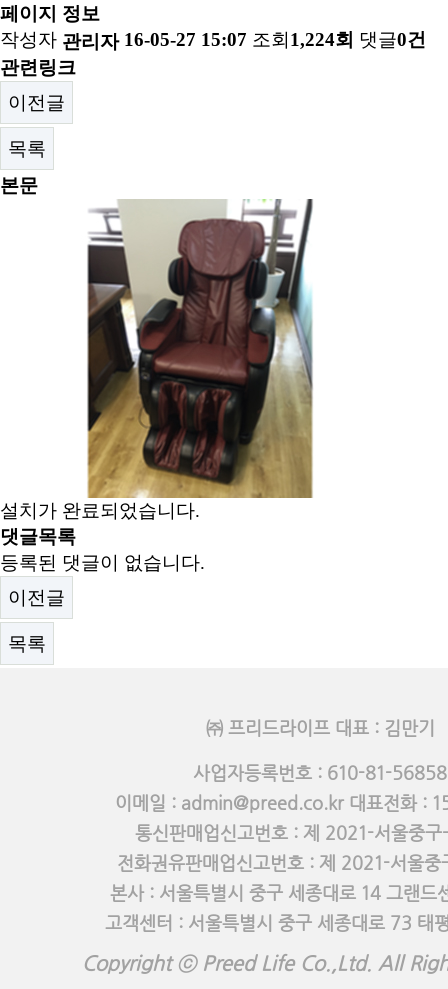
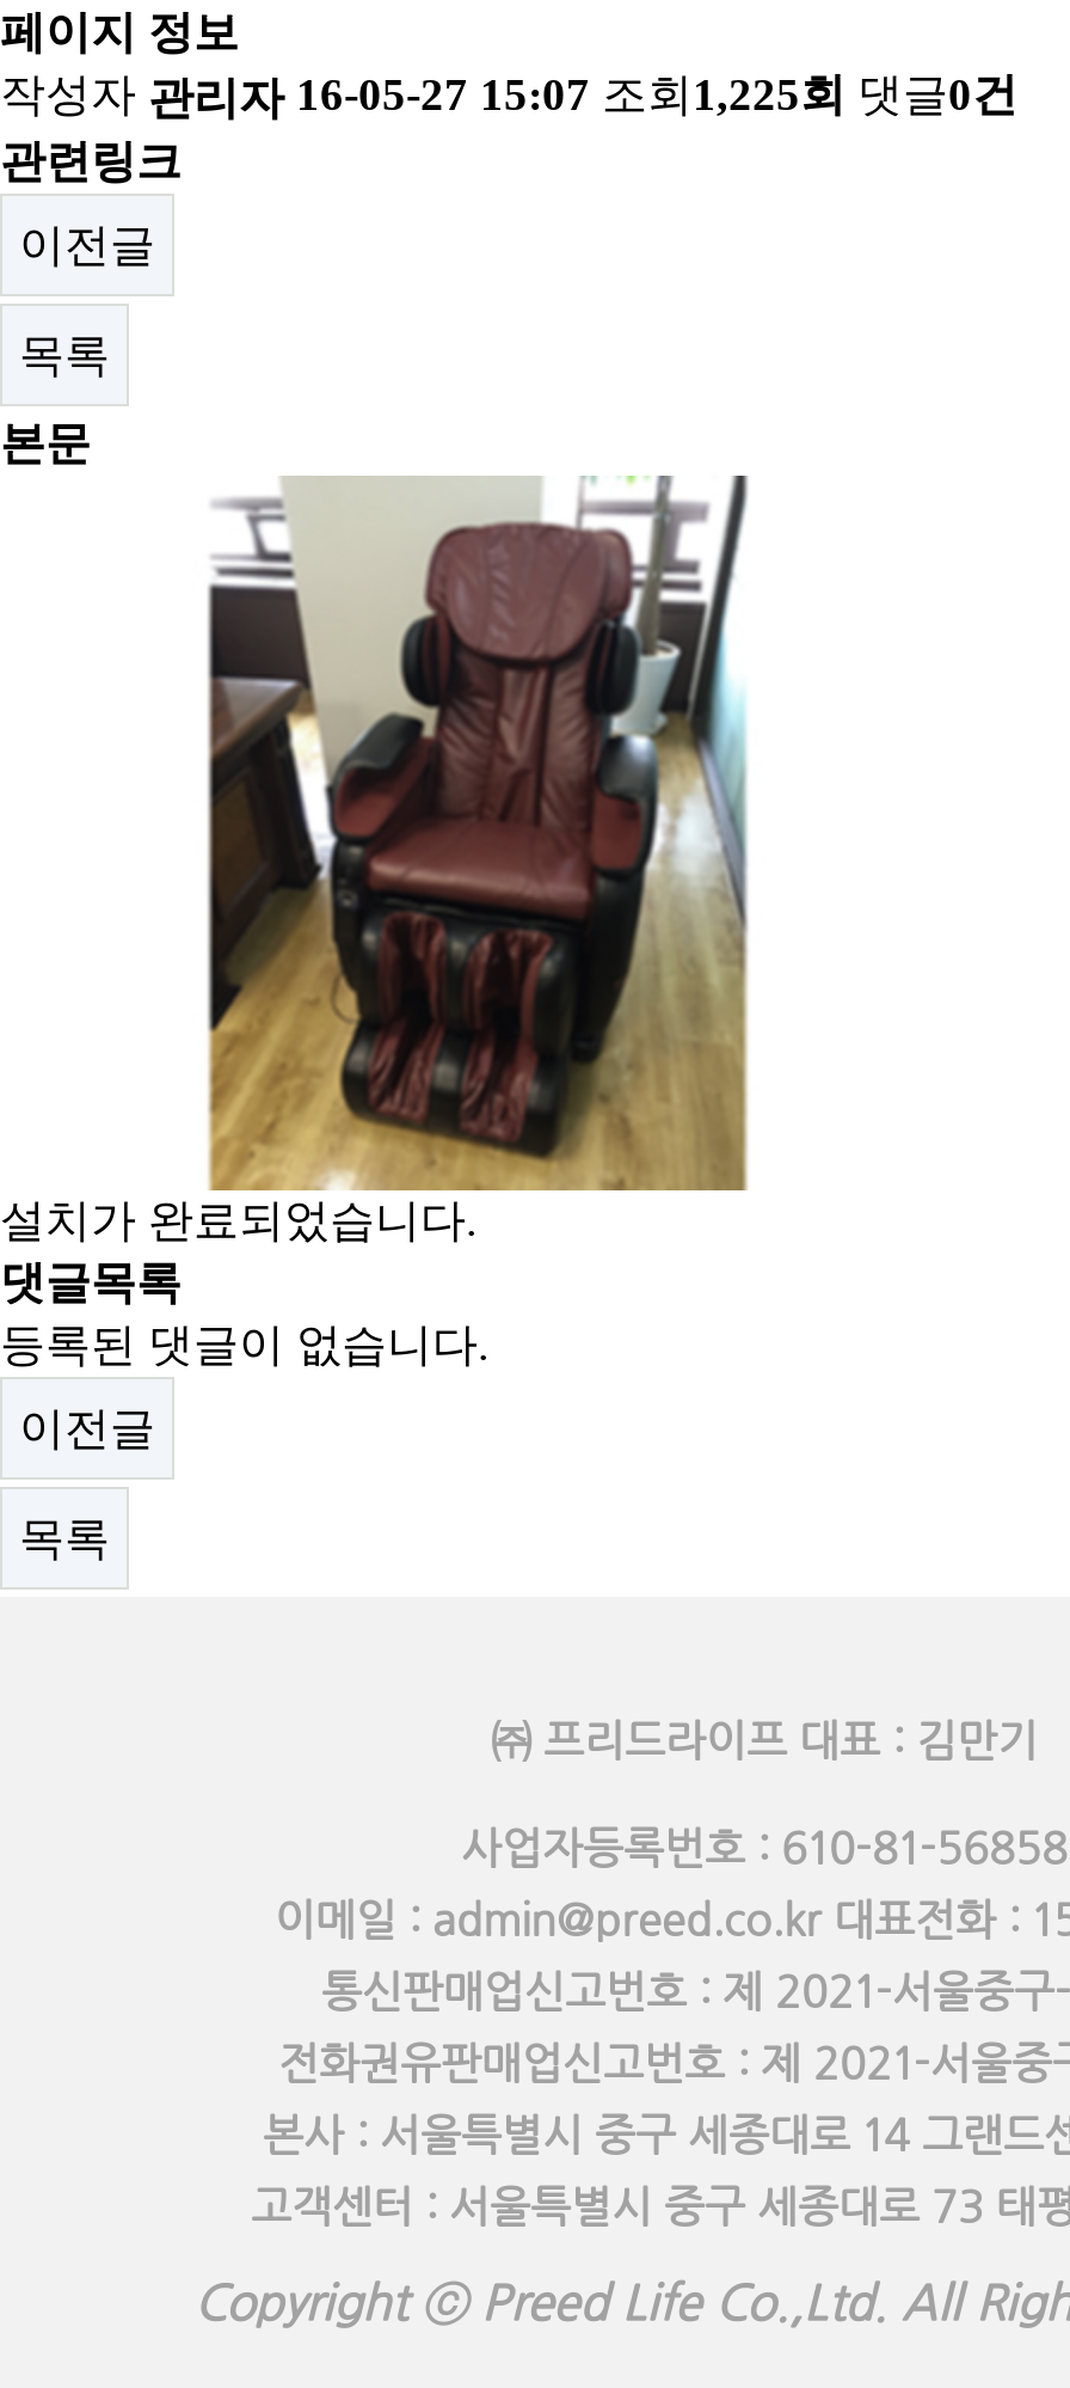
[0,29,426,52] 작성자 관리자 16-05-27 15:07 조회 1,224회 댓글0건 -> [0,69,1017,123] 작성자 관리자 16-05-27 15:07 조회 1,225회 댓글0건

